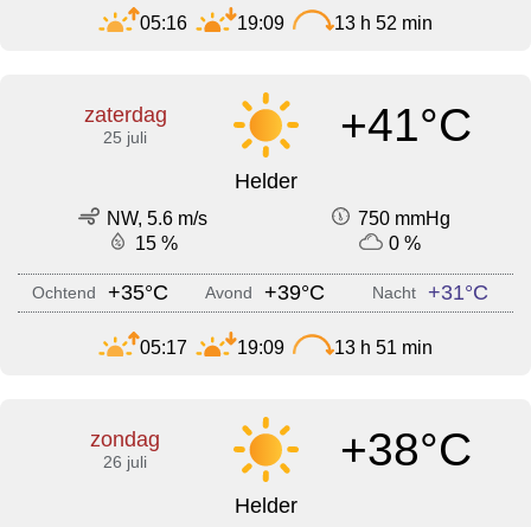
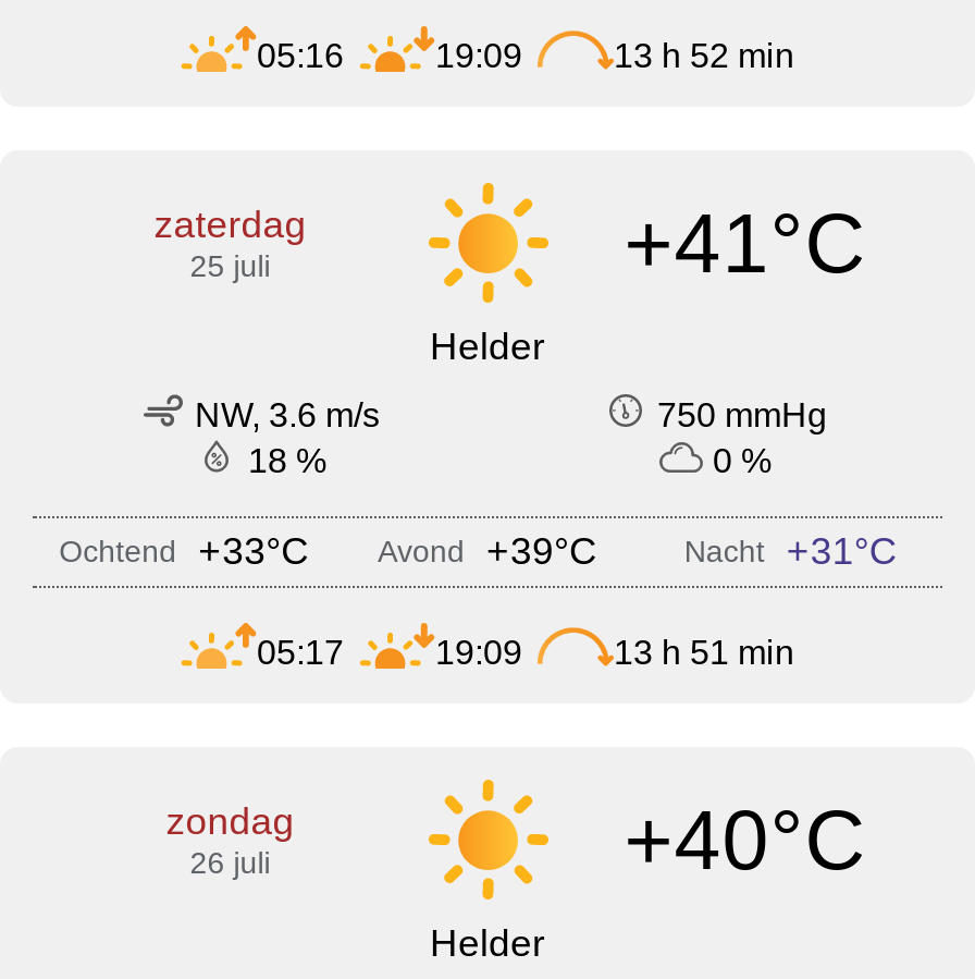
[106,209,207,229] NW, 5.6 m/s -> [195,397,380,434] NW, 3.6 m/s
[135,234,178,254] 15 % -> [248,443,326,480] 18 %
[32,281,325,305] Ochtend +35°C Avond +39°C -> [59,530,597,573] Ochtend +33°C Avond +39°C
[340,424,471,475] +38°C -> [624,792,866,886] +40°C

